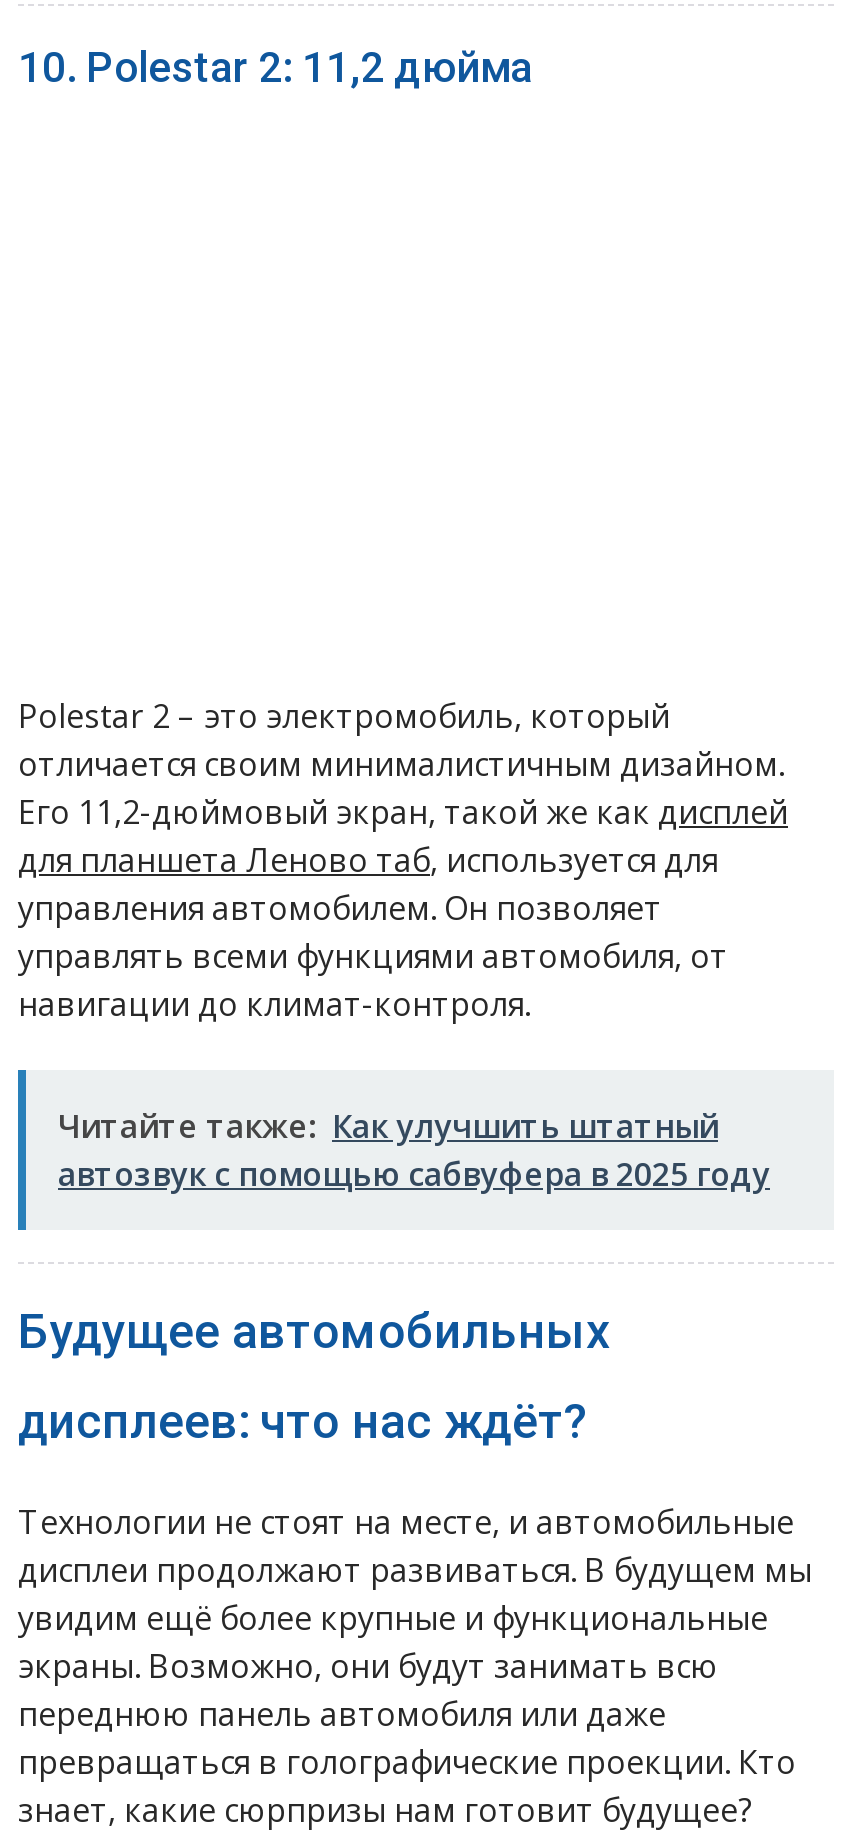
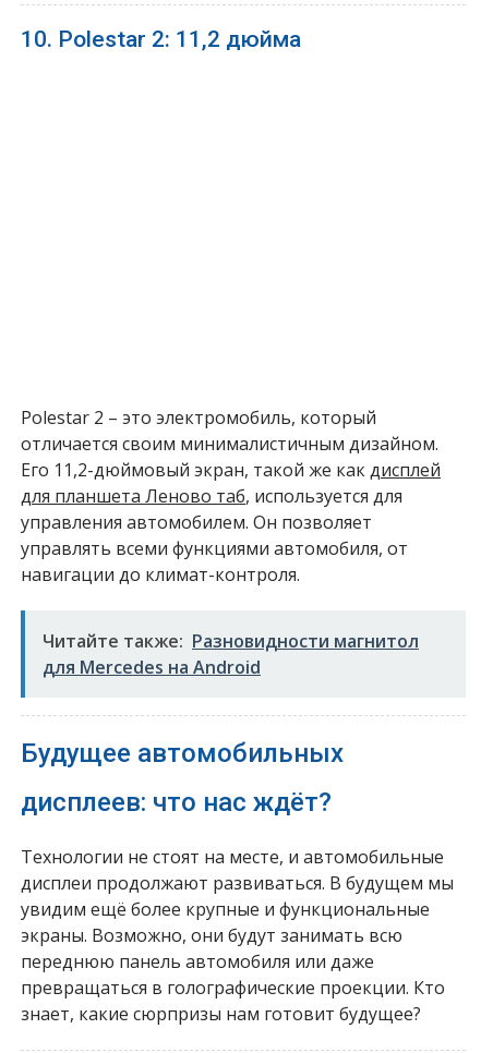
[58,1103,770,1195] Читайте также: Как улучшить штатный | автозвук с помощью сабвуфера в 2025 году -> [43,629,419,679] Читайте также: Разновидности магнитол | для Mercedes на Android

